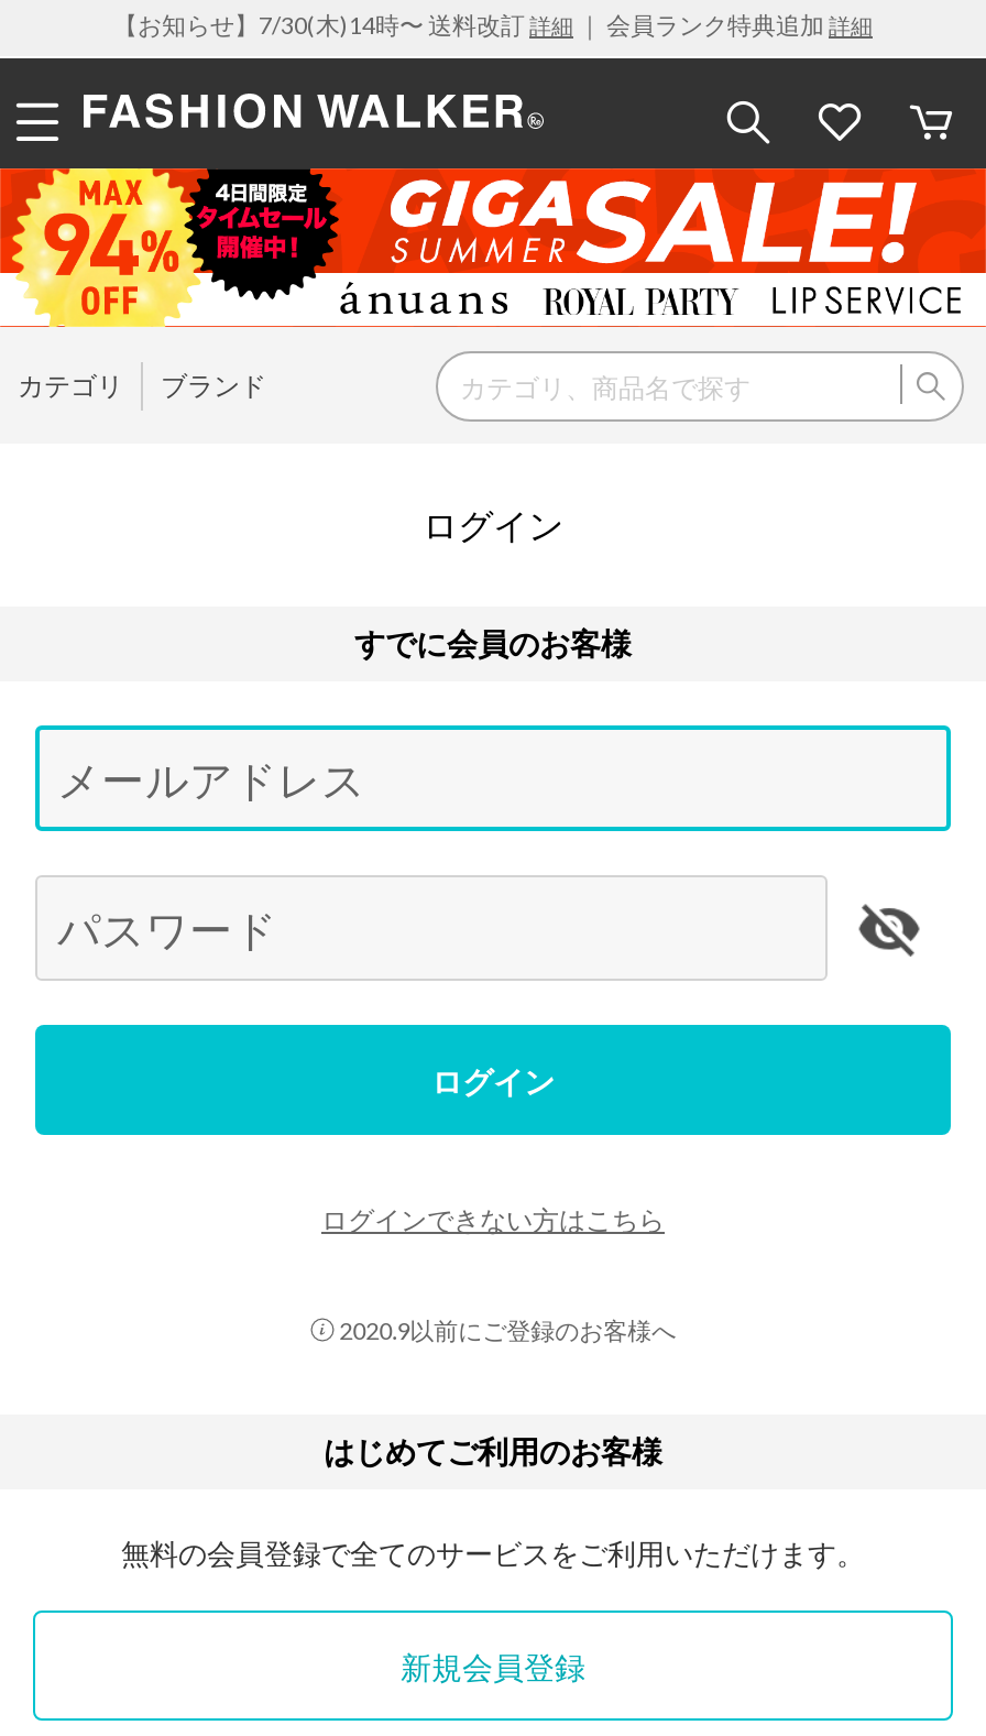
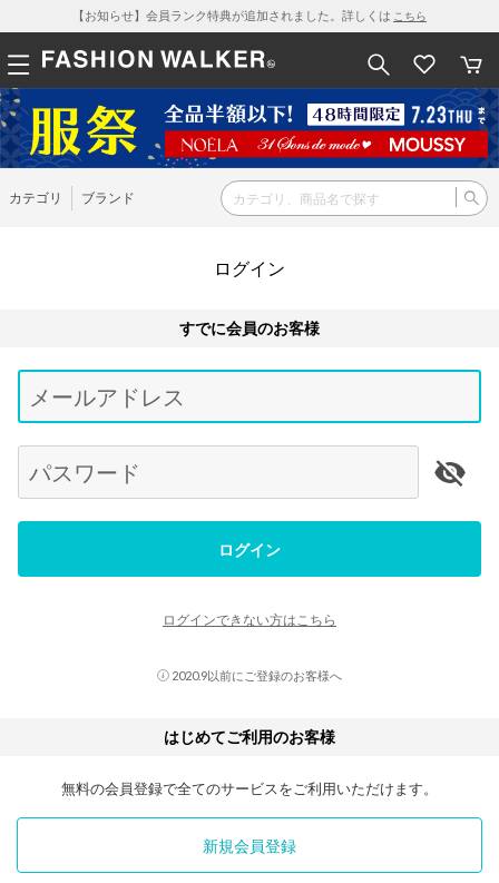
[113,10,873,39] 【お知らせ】7/30(木)14時〜 送料改訂詳細｜ 会員ランク特典追加詳細 -> [72,8,427,22] 【お知らせ】会員ランク特典が追加されました。詳しくはこちら
[7,166,979,329] [image] -> [3,88,496,169] [image]

